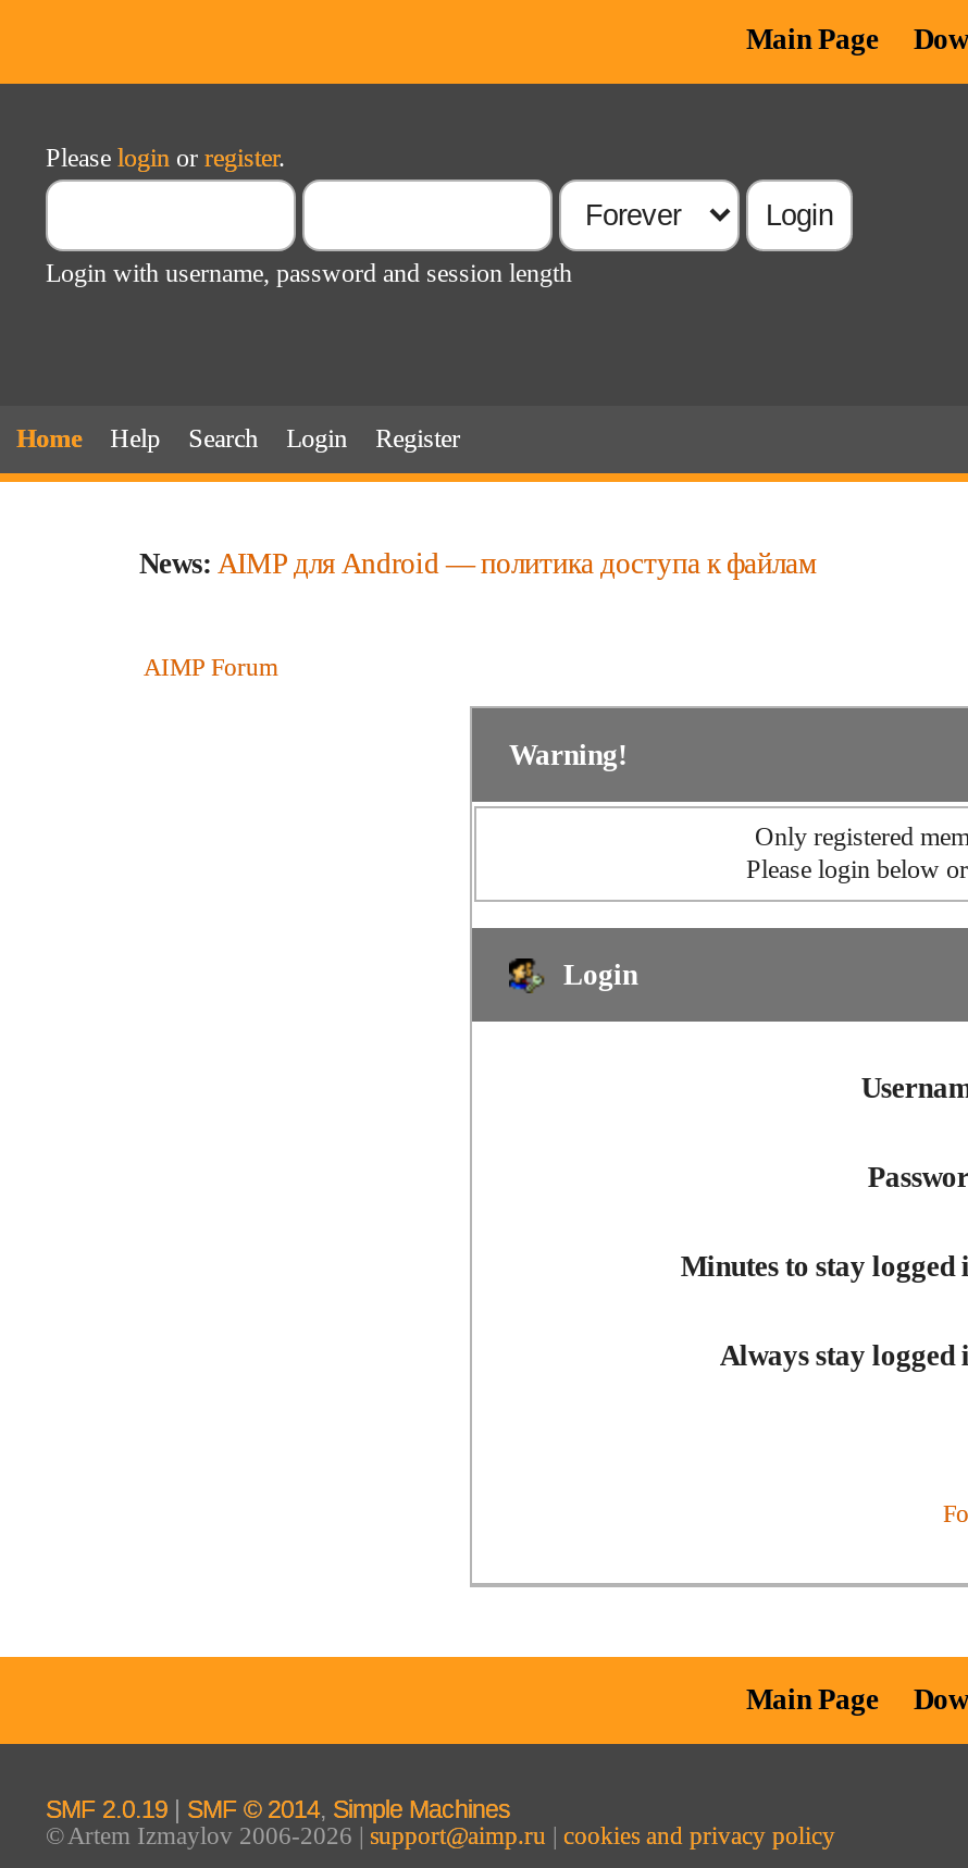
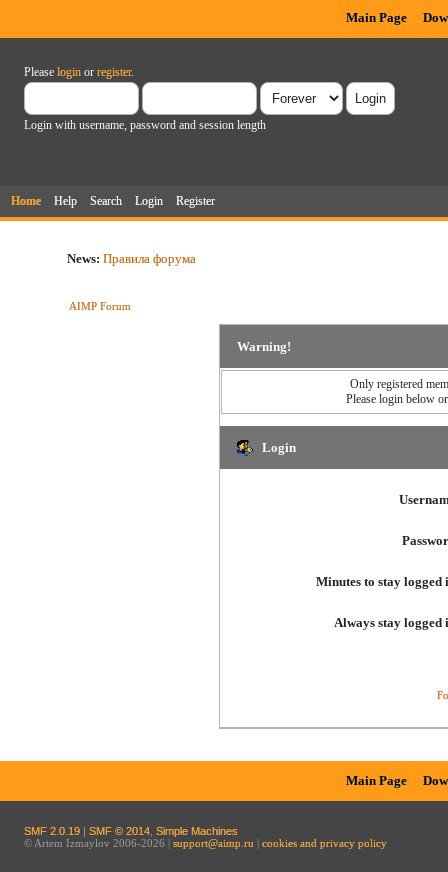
[139,547,816,580] News: AIMP для Android — политика доступа к файлам -> [67,251,196,266] News: Правила форума

